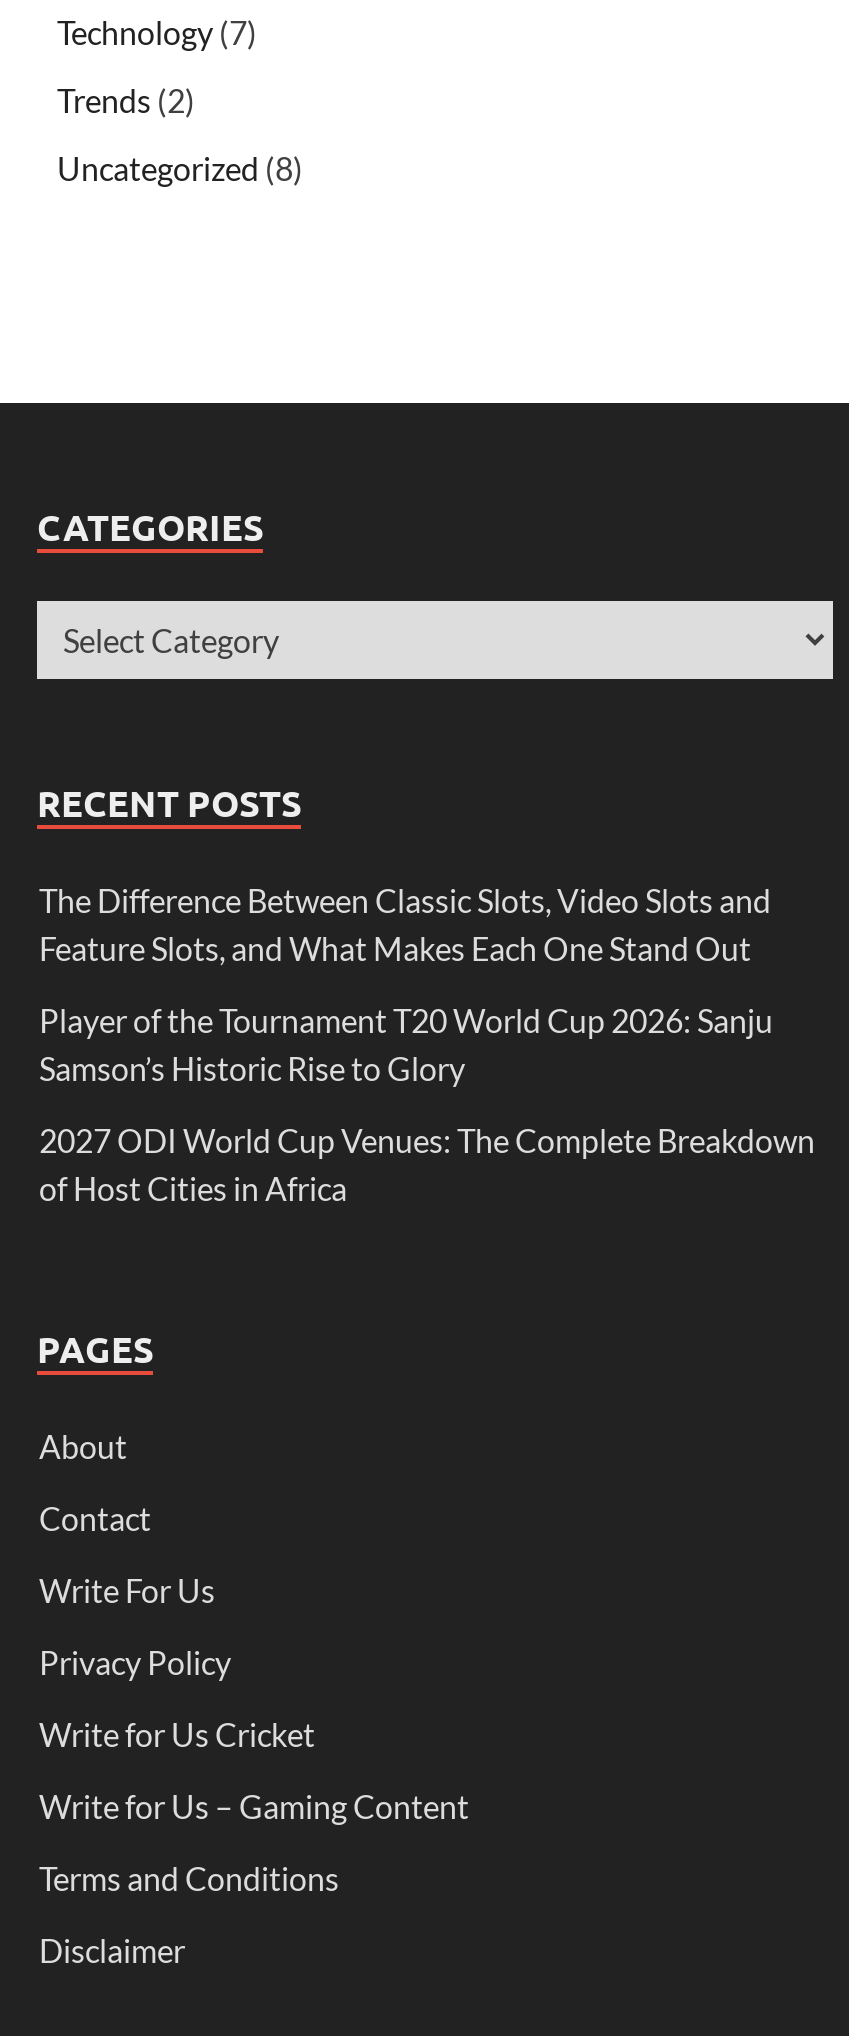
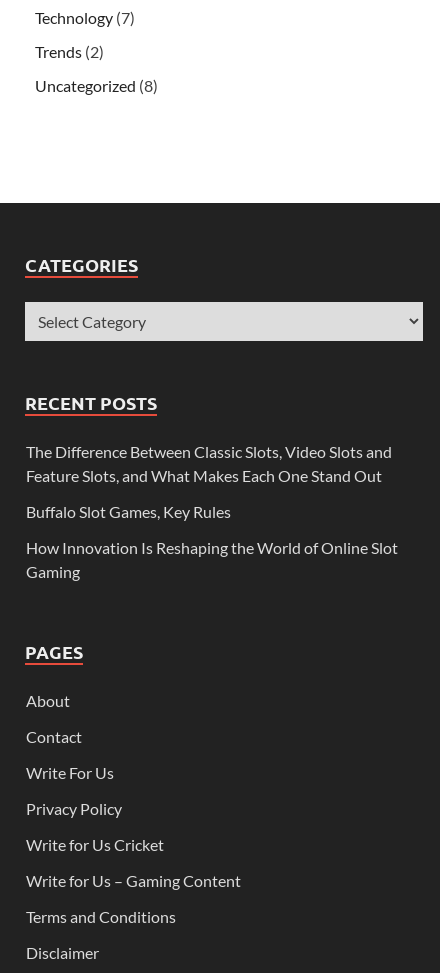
[39,1000,773,1086] Player of the Tournament T20 World Cup 2026: Sanju | Samson’s Historic Rise to Glory -> [26,502,231,521] Buffalo Slot Games, Key Rules
[39,1120,815,1206] 2027 ODI World Cup Venues: The Complete Breakdown | of Host Cities in Africa -> [26,538,398,581] How Innovation Is Reshaping the World of Online Slot | Gaming

